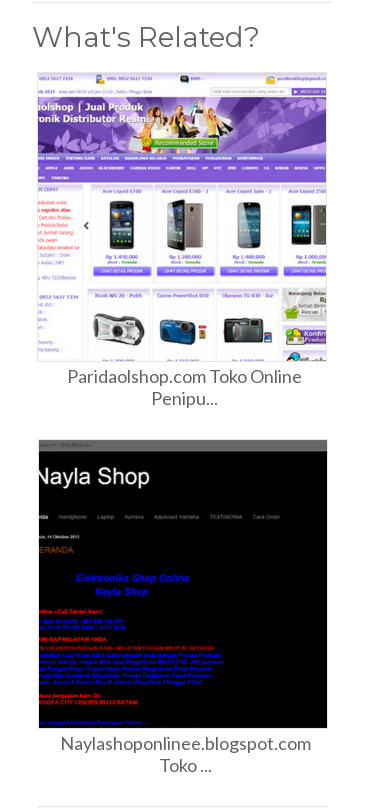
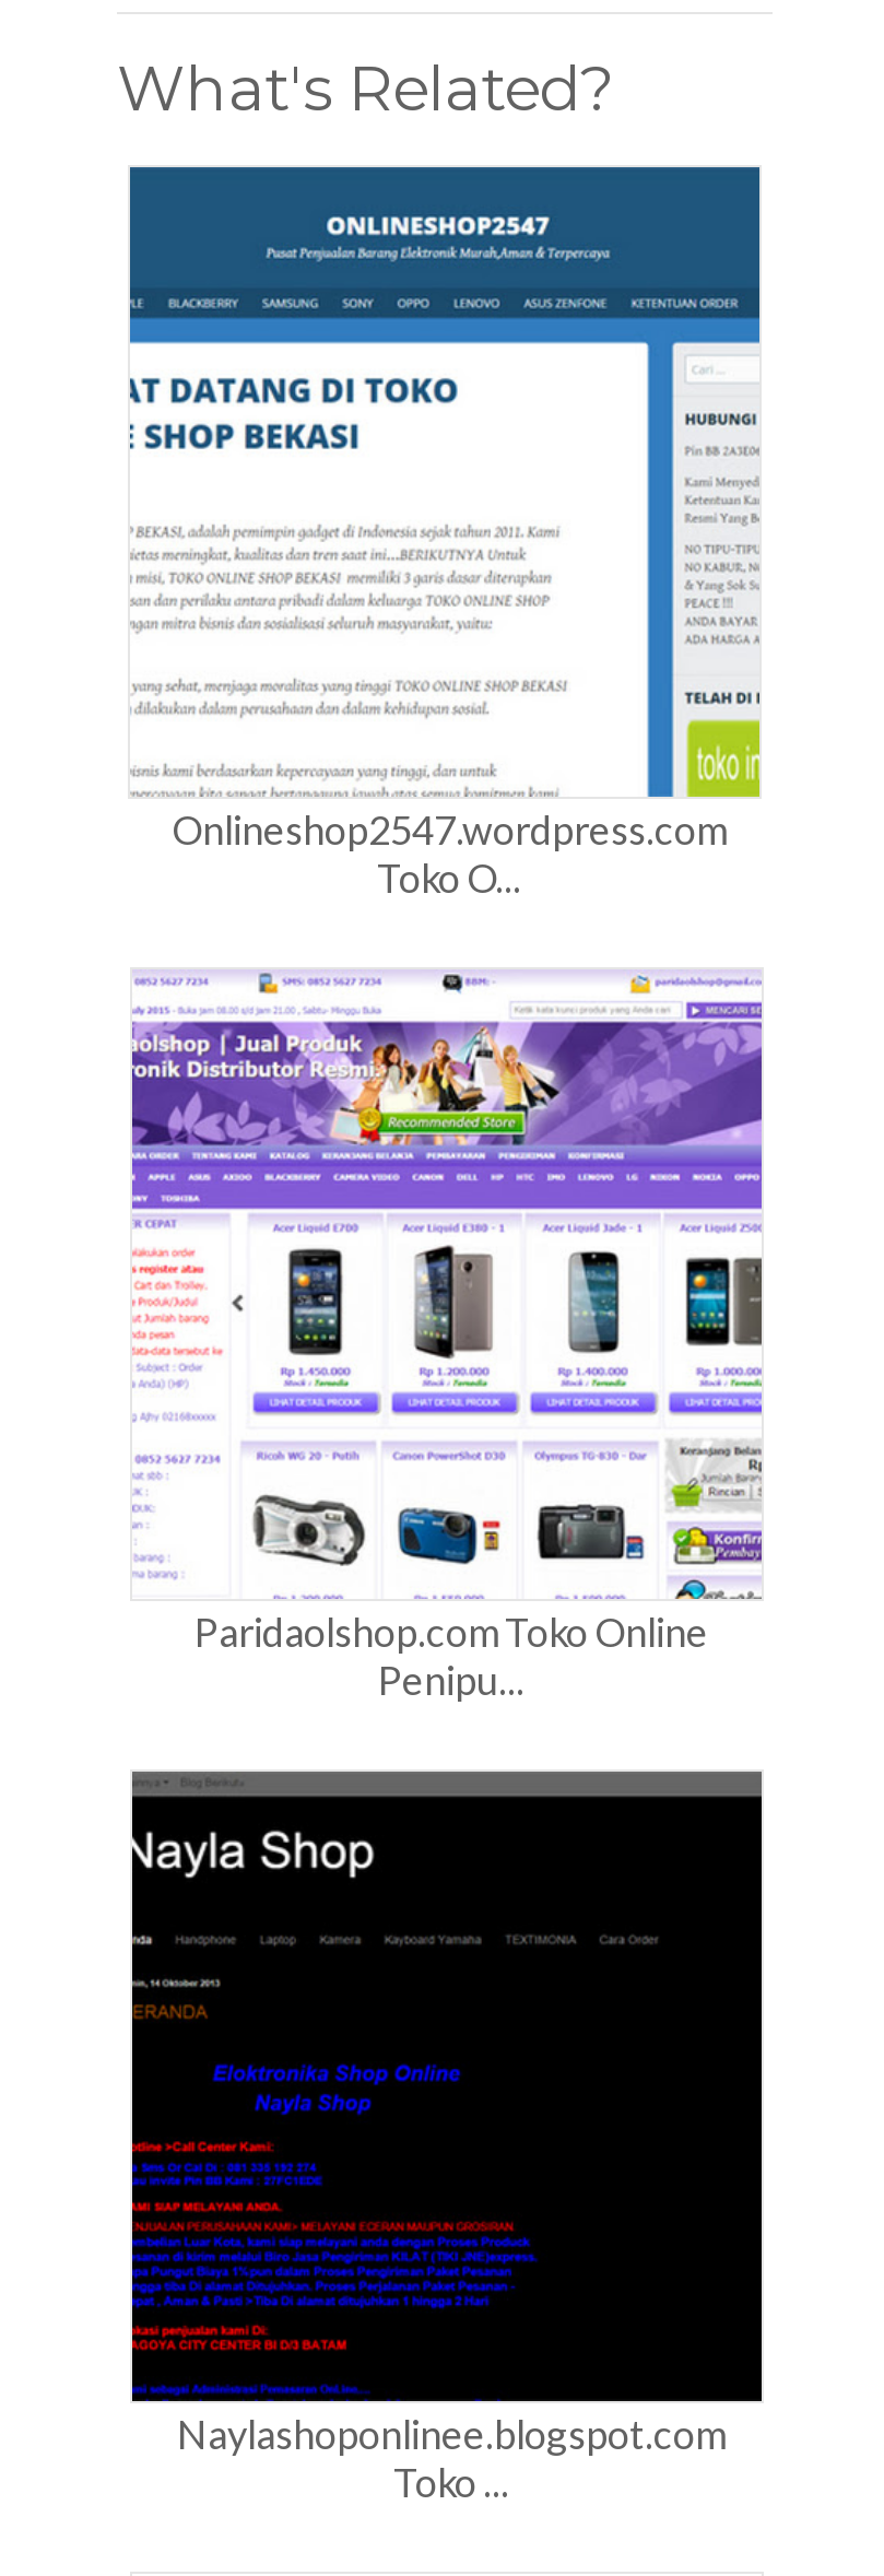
none -> [128,165,762,901] [image] | Onlineshop2547.wordpress.com | Toko O...

